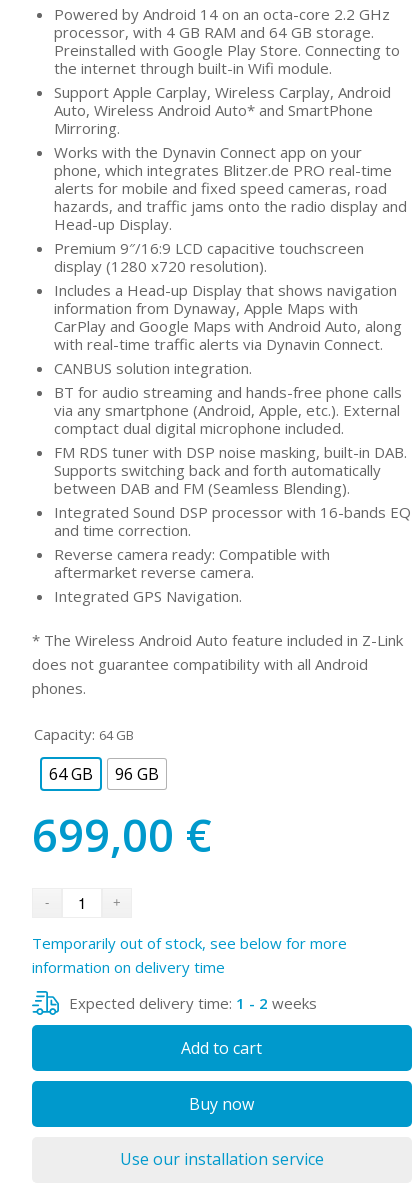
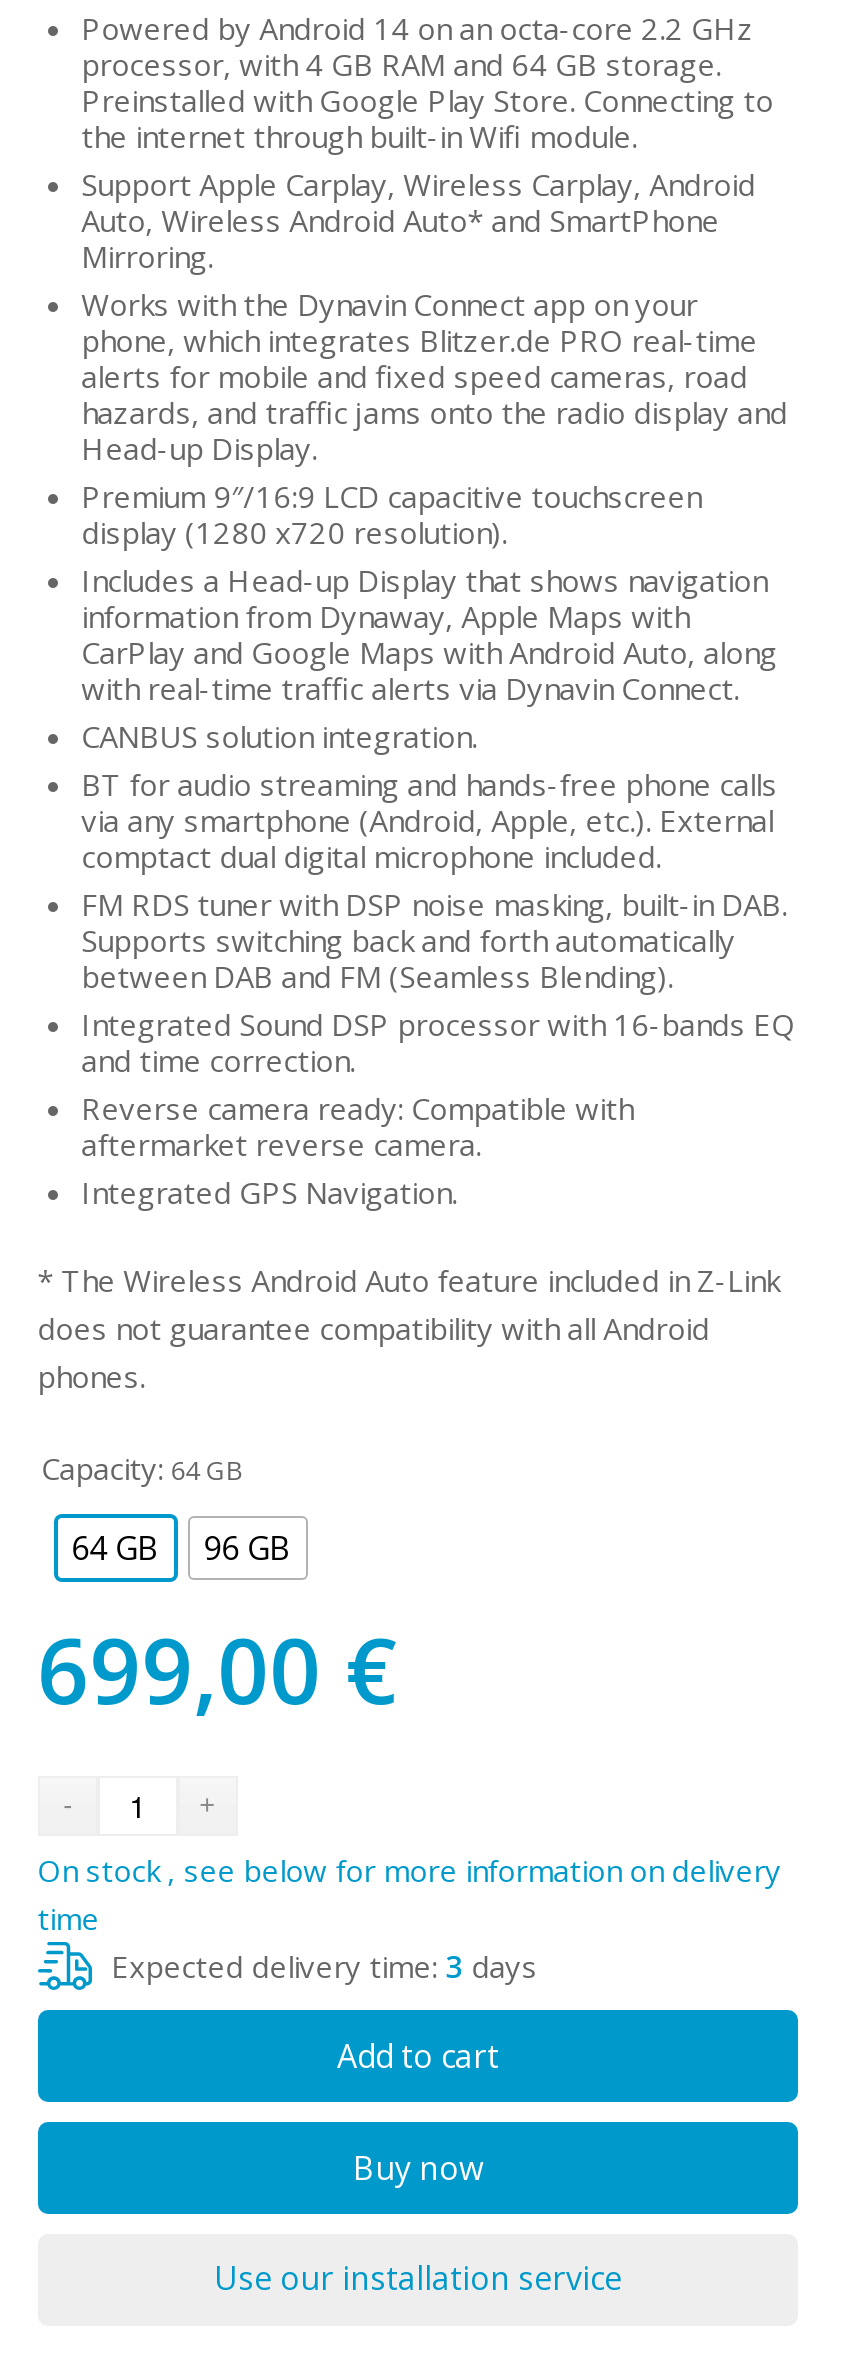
[32,933,347,1013] Temporarily out of stock, see below for more | information on delivery time | Expected delivery time: 1 - 2 weeks -> [37,1850,781,1986] On stock , see below for more information on delivery | time | Expected delivery time: 3 days

